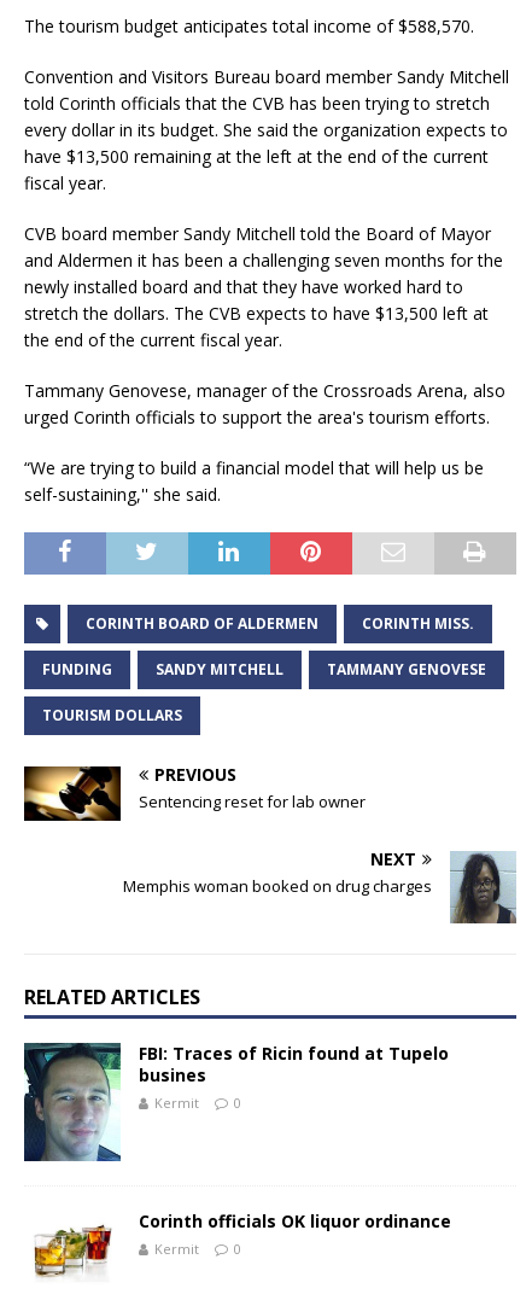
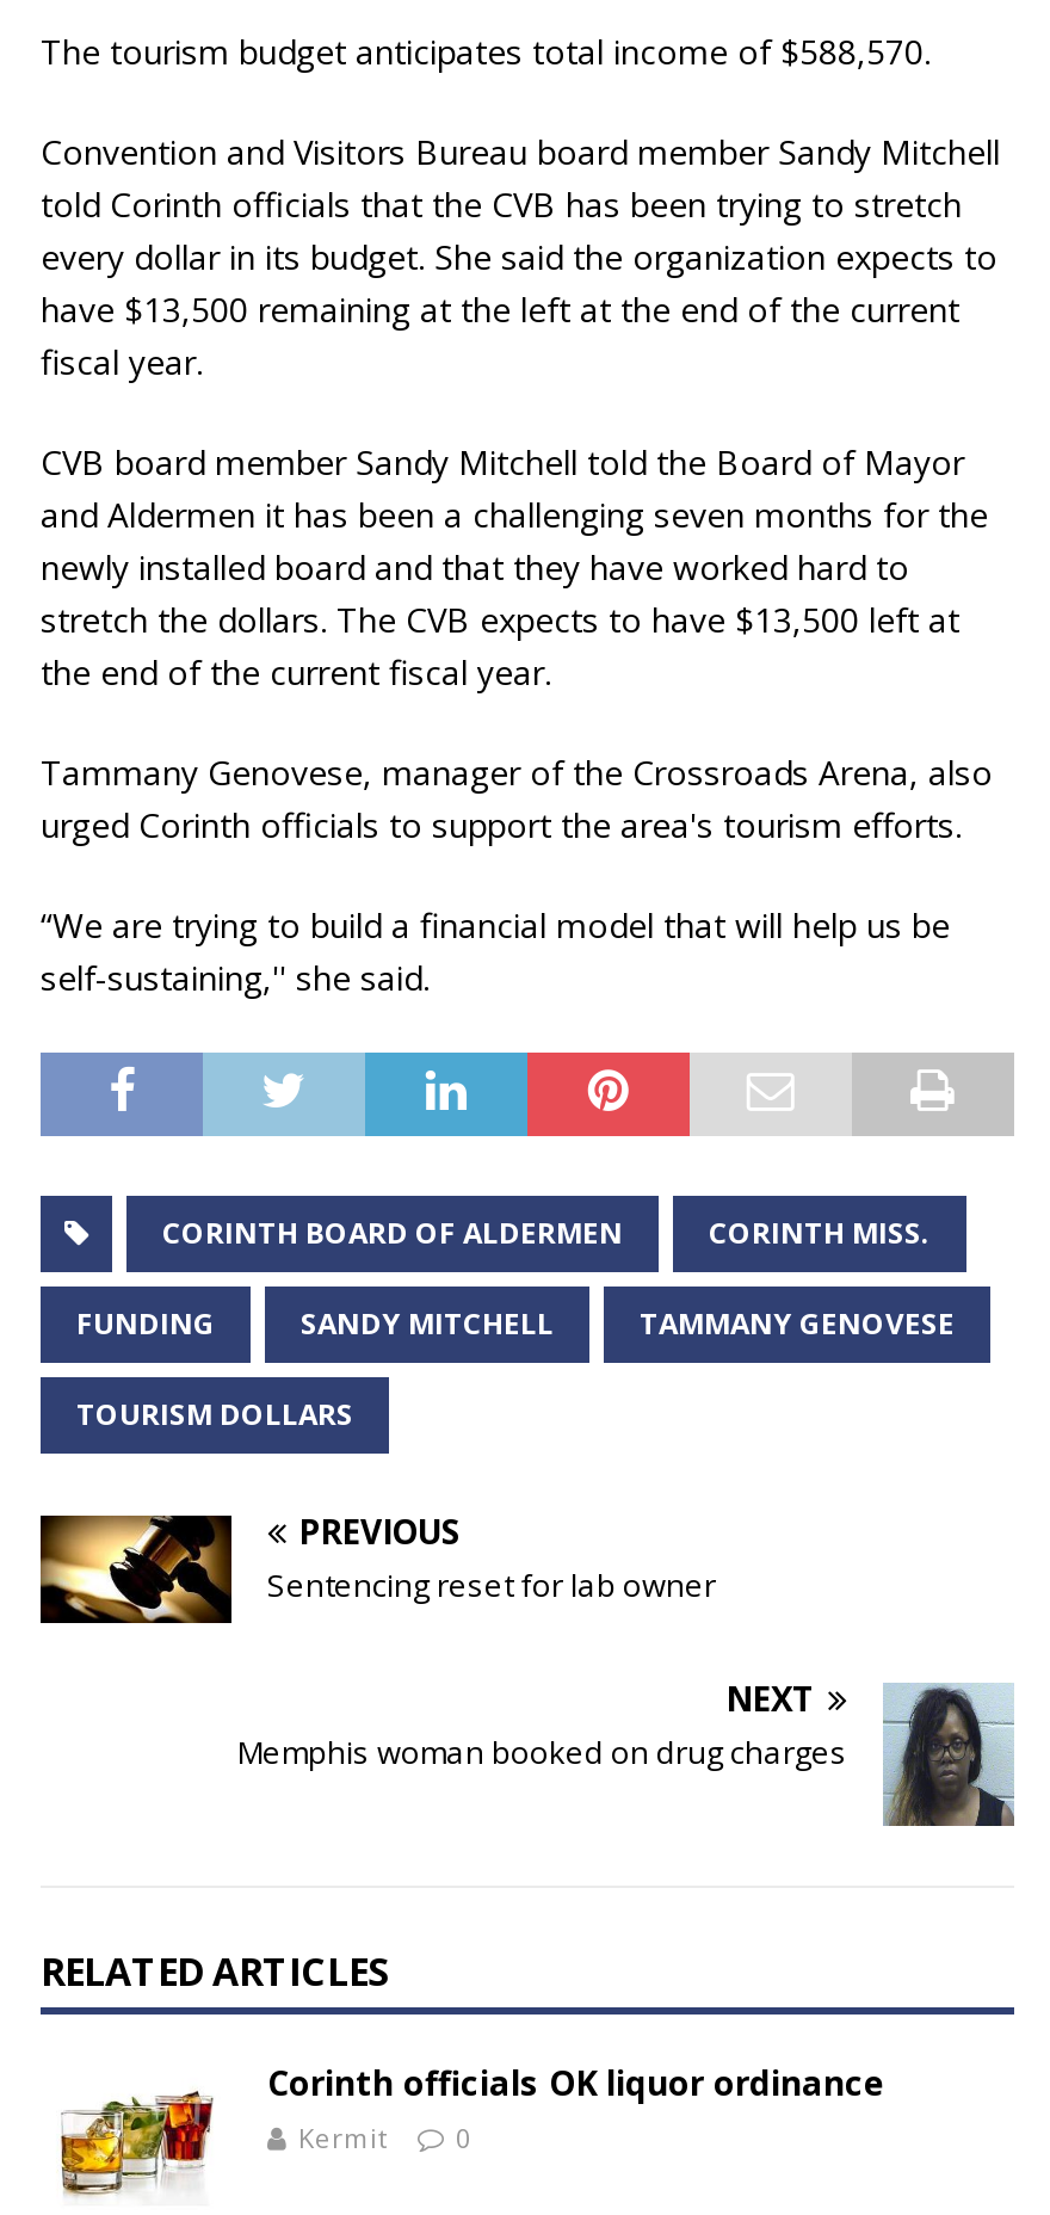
[23,1042,449,1162] [image] | FBI: Traces of Ricin found at Tupelo | busines | Kermit | 0 -> none

